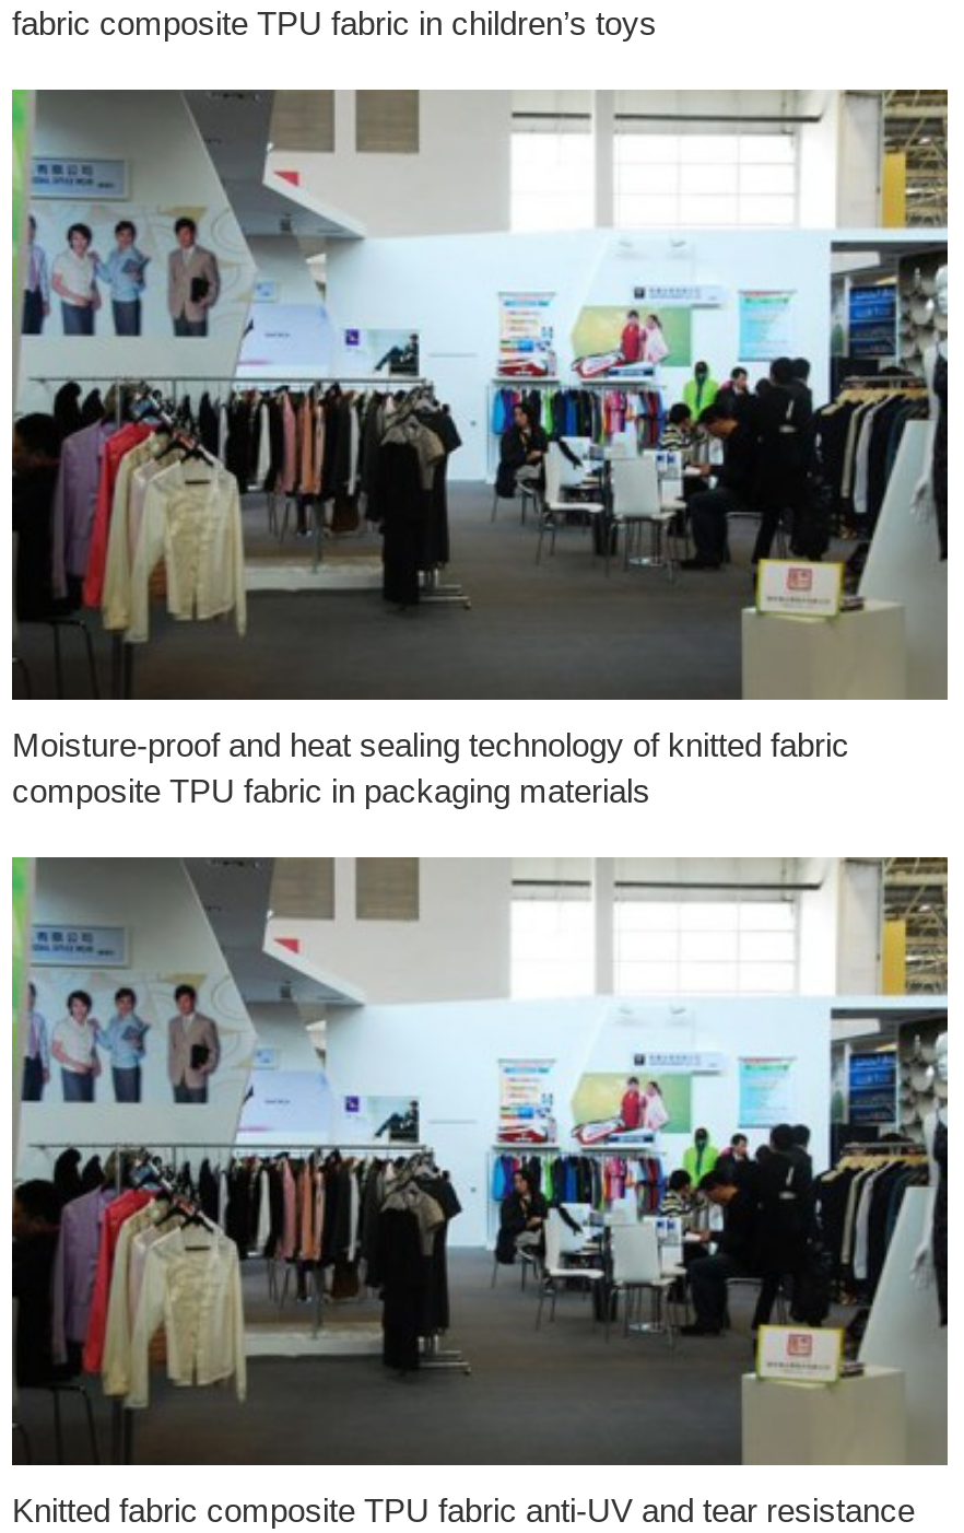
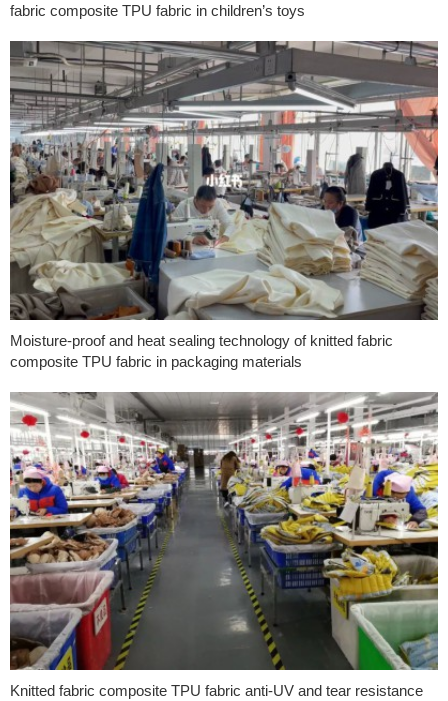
[10,87,950,700] [image] -> [9,40,439,320] [image]
[10,857,950,1467] [image] -> [9,392,439,671] [image]

